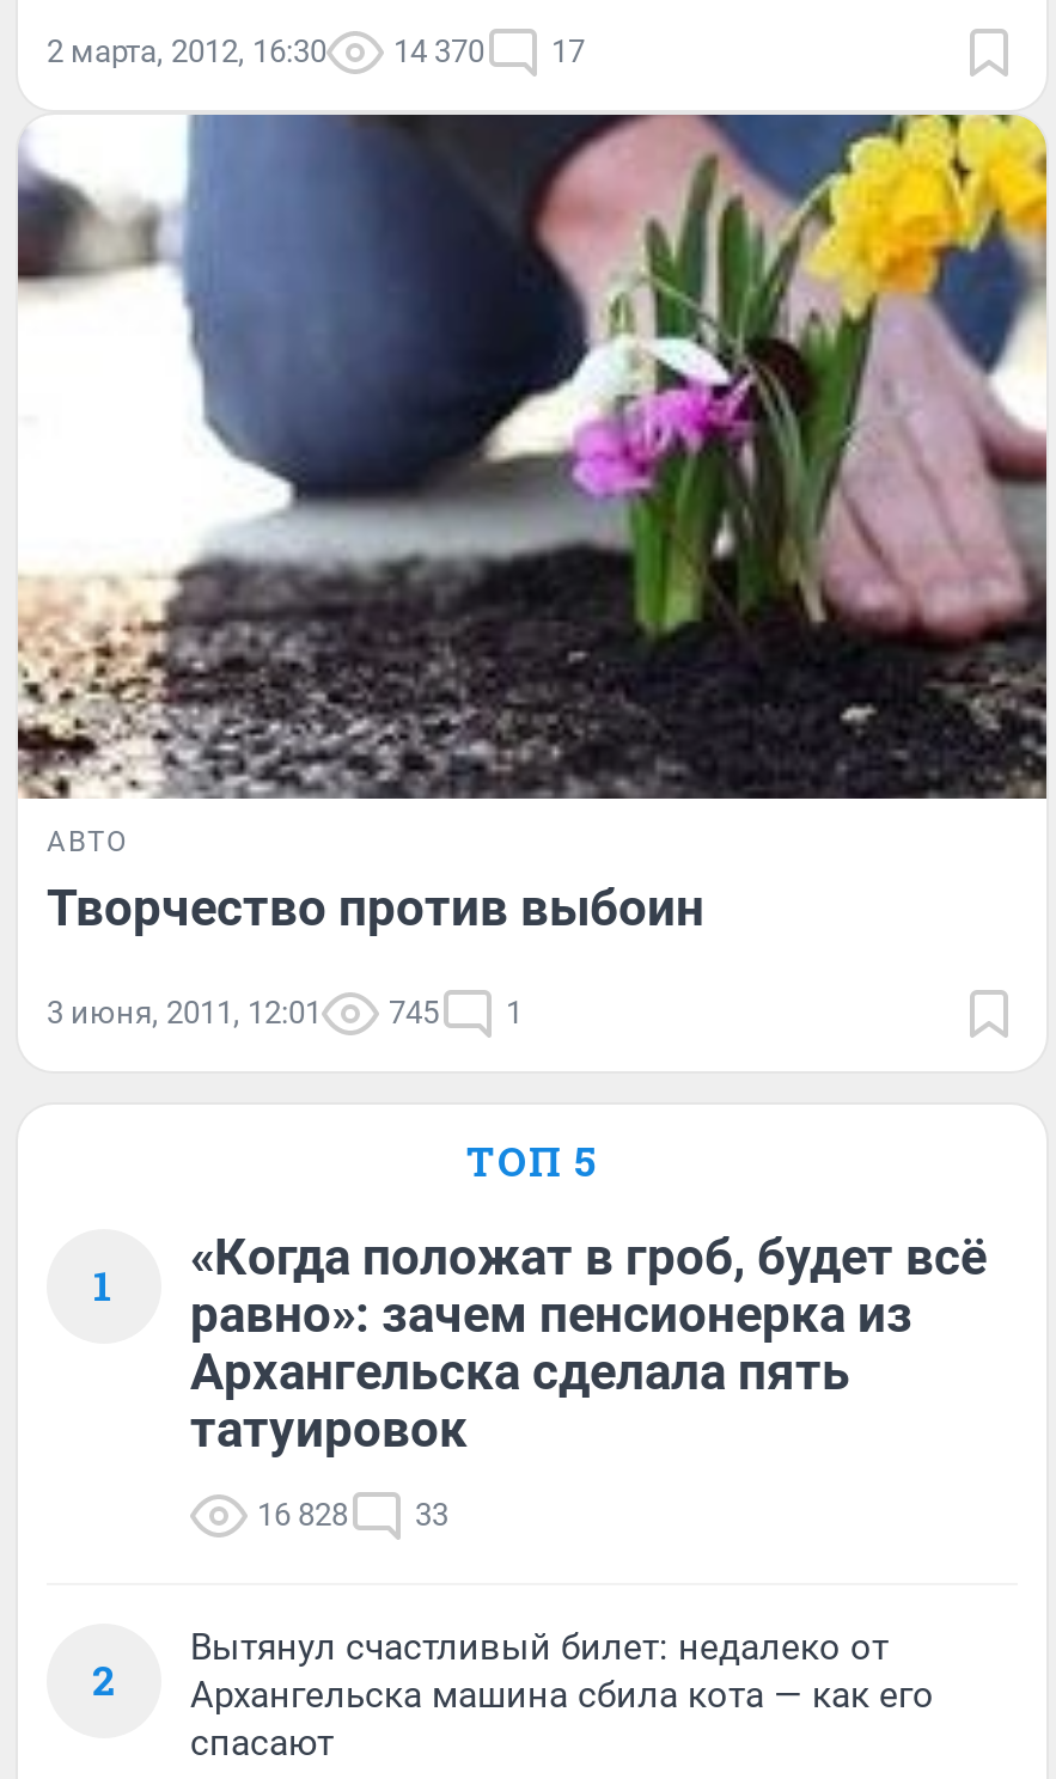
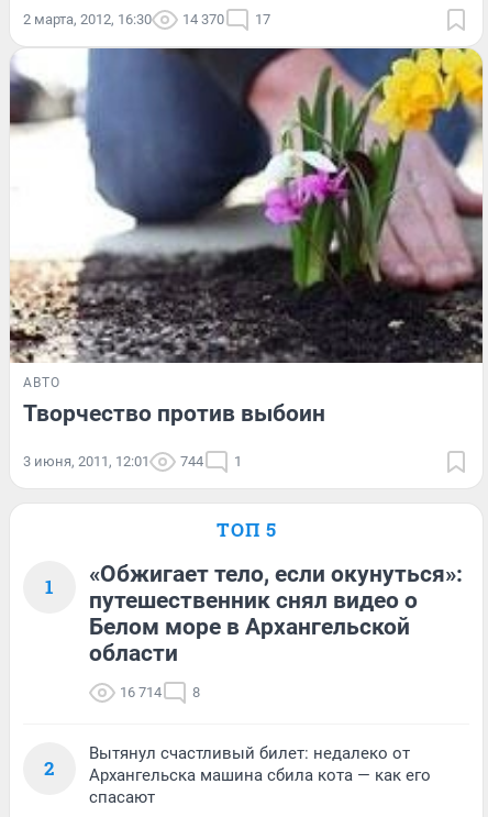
[47,995,523,1031] 3 июня, 2011, 12:01 745 1 -> [23,453,242,470] 3 июня, 2011, 12:01 744 1
[190,1230,987,1459] «Когда положат в гроб, будет всё | равно»: зачем пенсионерка из | Архангельска сделала пять | татуировок -> [89,561,463,667] «Обжигает тело, если окунуться»: | путешественник снял видео о | Белом море в Архангельской | области
[257,1498,448,1533] 16 828 | 33 -> [120,684,200,701] 16 714 | 8

